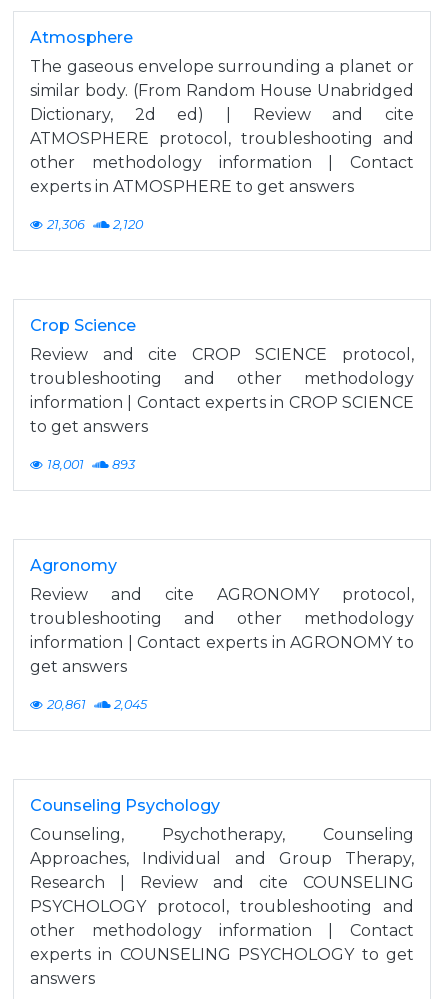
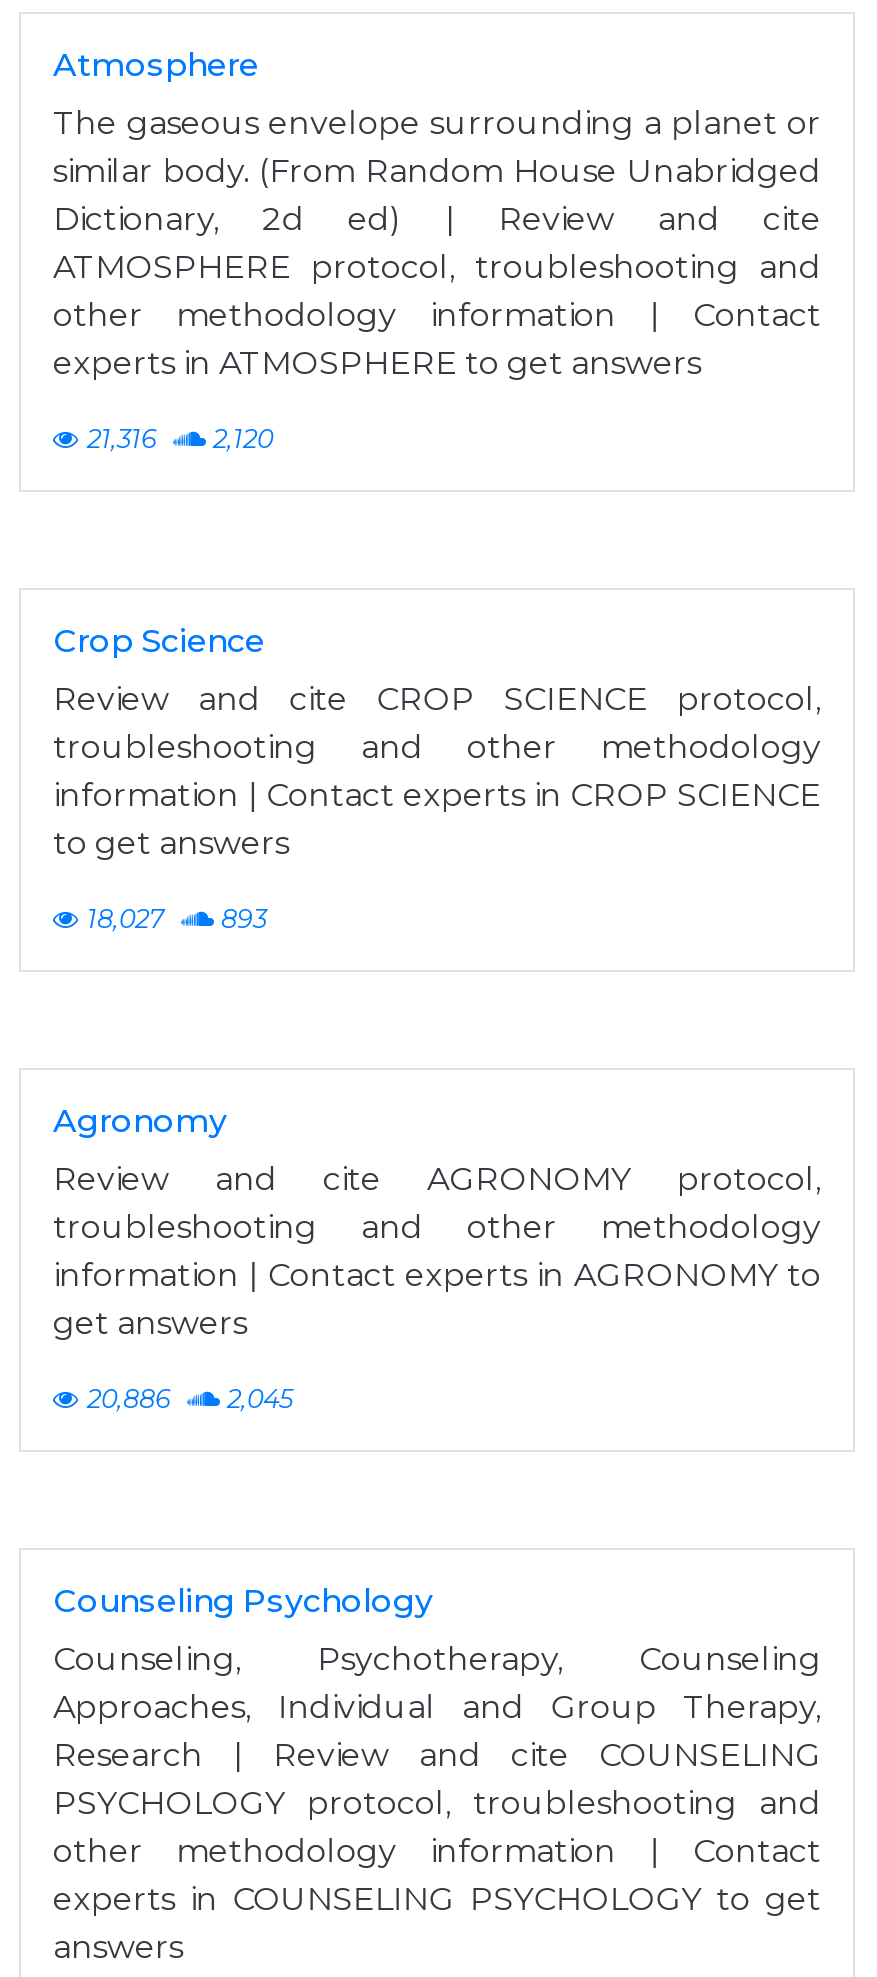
[47,217,143,232] 21,306 2,120 -> [87,423,273,453] 21,316 2,120
[47,457,135,472] 18,001 893 -> [87,903,267,933] 18,027 893
[47,697,147,712] 20,861 2,045 -> [87,1383,293,1413] 20,886 2,045

